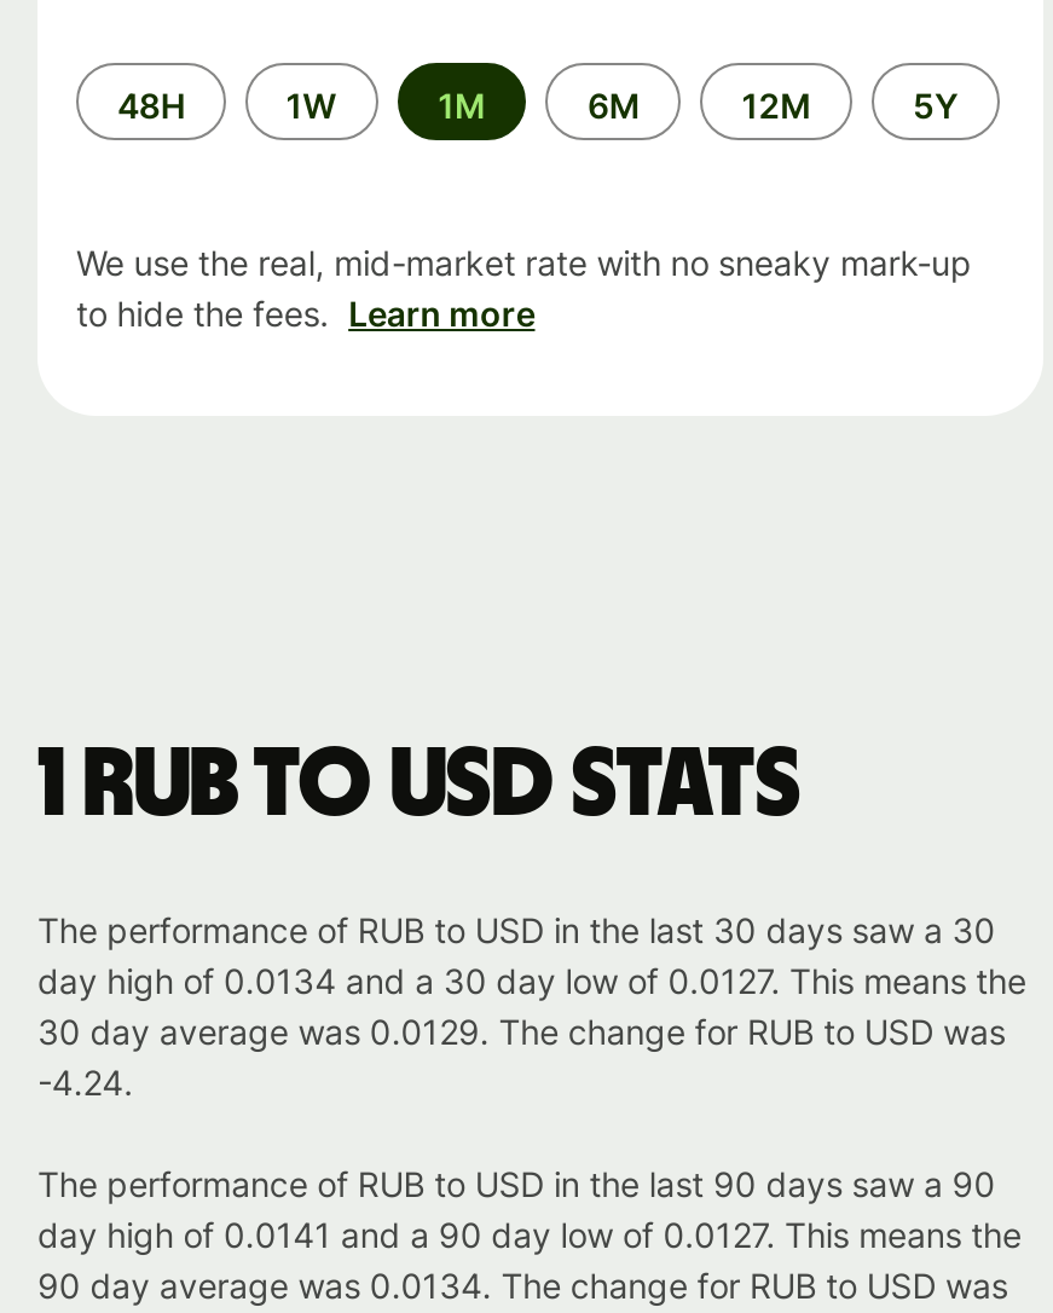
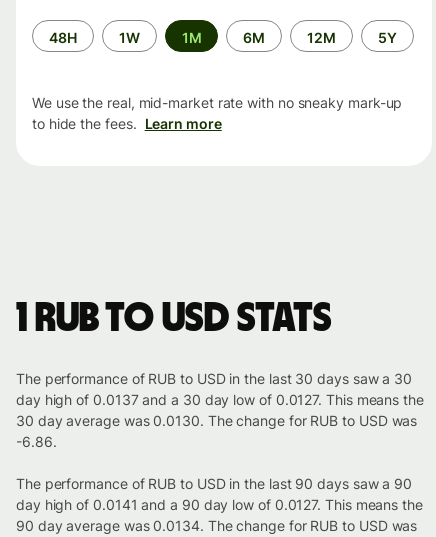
[37,960,1026,1001] day high of 0.0134 and a 30 day low of 0.0127. This means the -> [16,391,424,408] day high of 0.0137 and a 30 day low of 0.0127. This means the
[37,1011,1005,1052] 30 day average was 0.0129. The change for RUB to USD was -> [16,412,417,429] 30 day average was 0.0130. The change for RUB to USD was
[37,1062,133,1103] -4.24. -> [16,433,56,450] -6.86.

